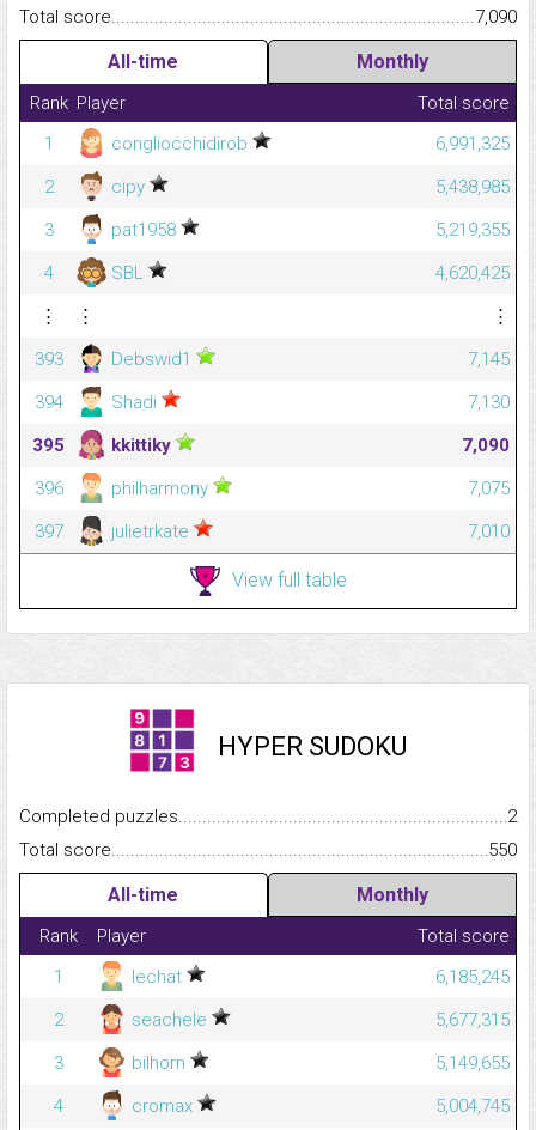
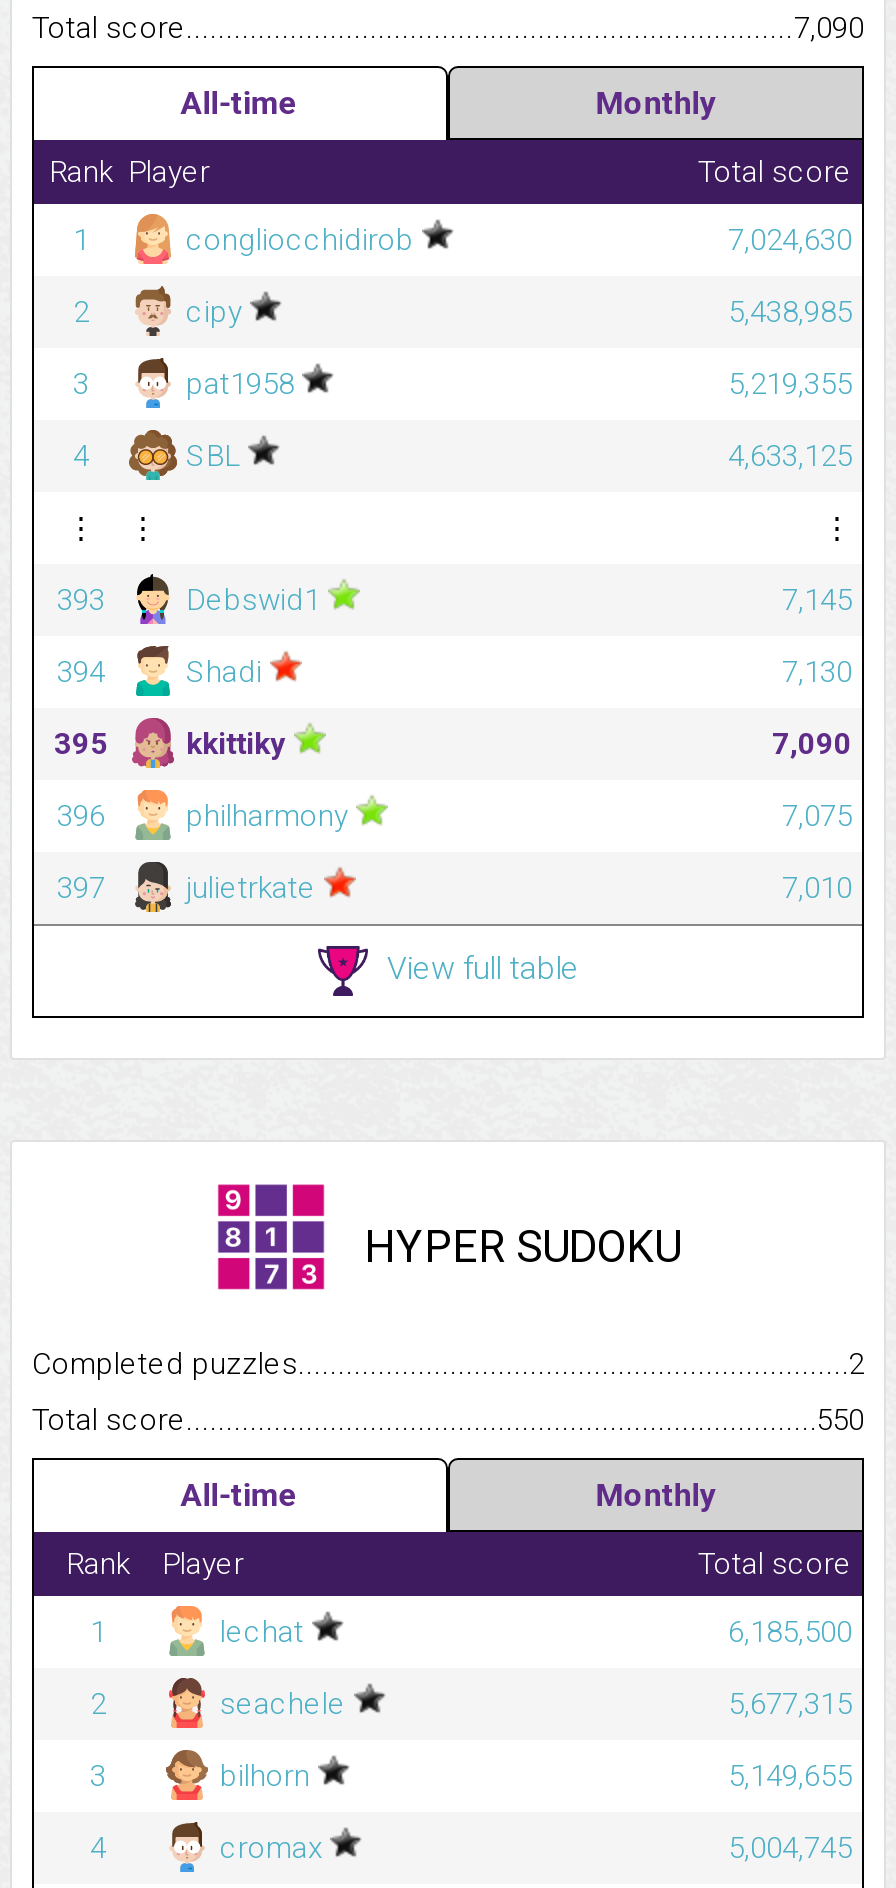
[435,133,510,155] 6,991,325 -> [728,222,852,258] 7,024,630
[435,262,510,284] 4,620,425 -> [728,438,852,474] 4,633,125
[435,966,510,988] 6,185,245 -> [728,1614,852,1650] 6,185,500

